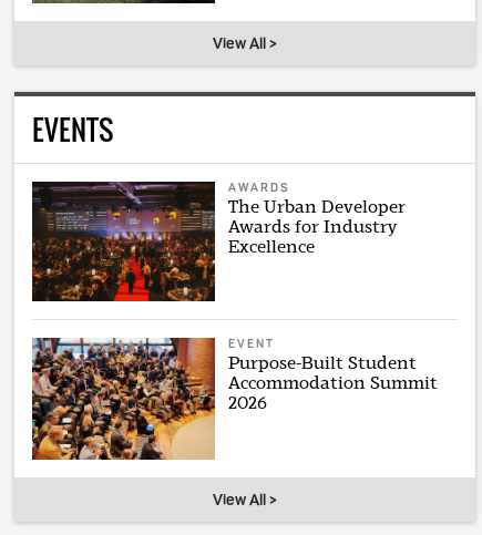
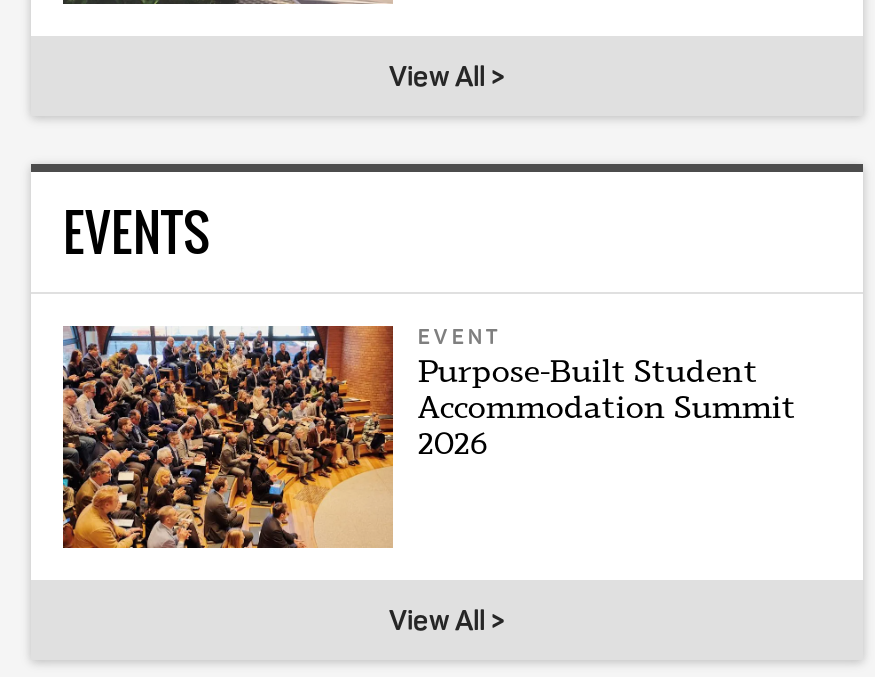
[31,180,406,302] [image] | AWARDS | The Urban Developer | Awards for Industry | Excellence -> none

